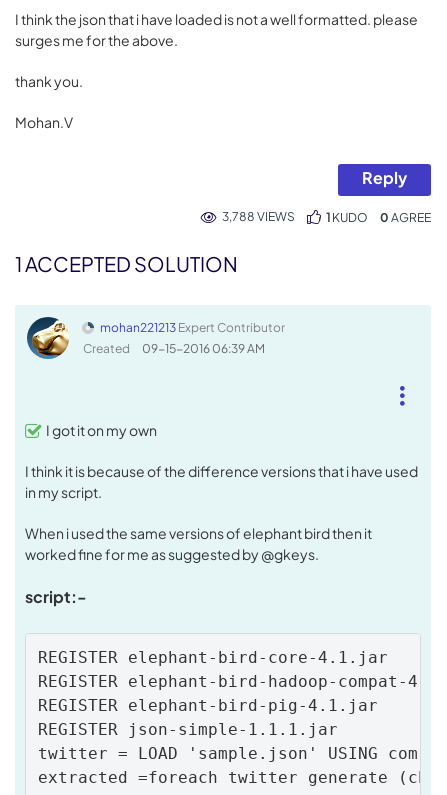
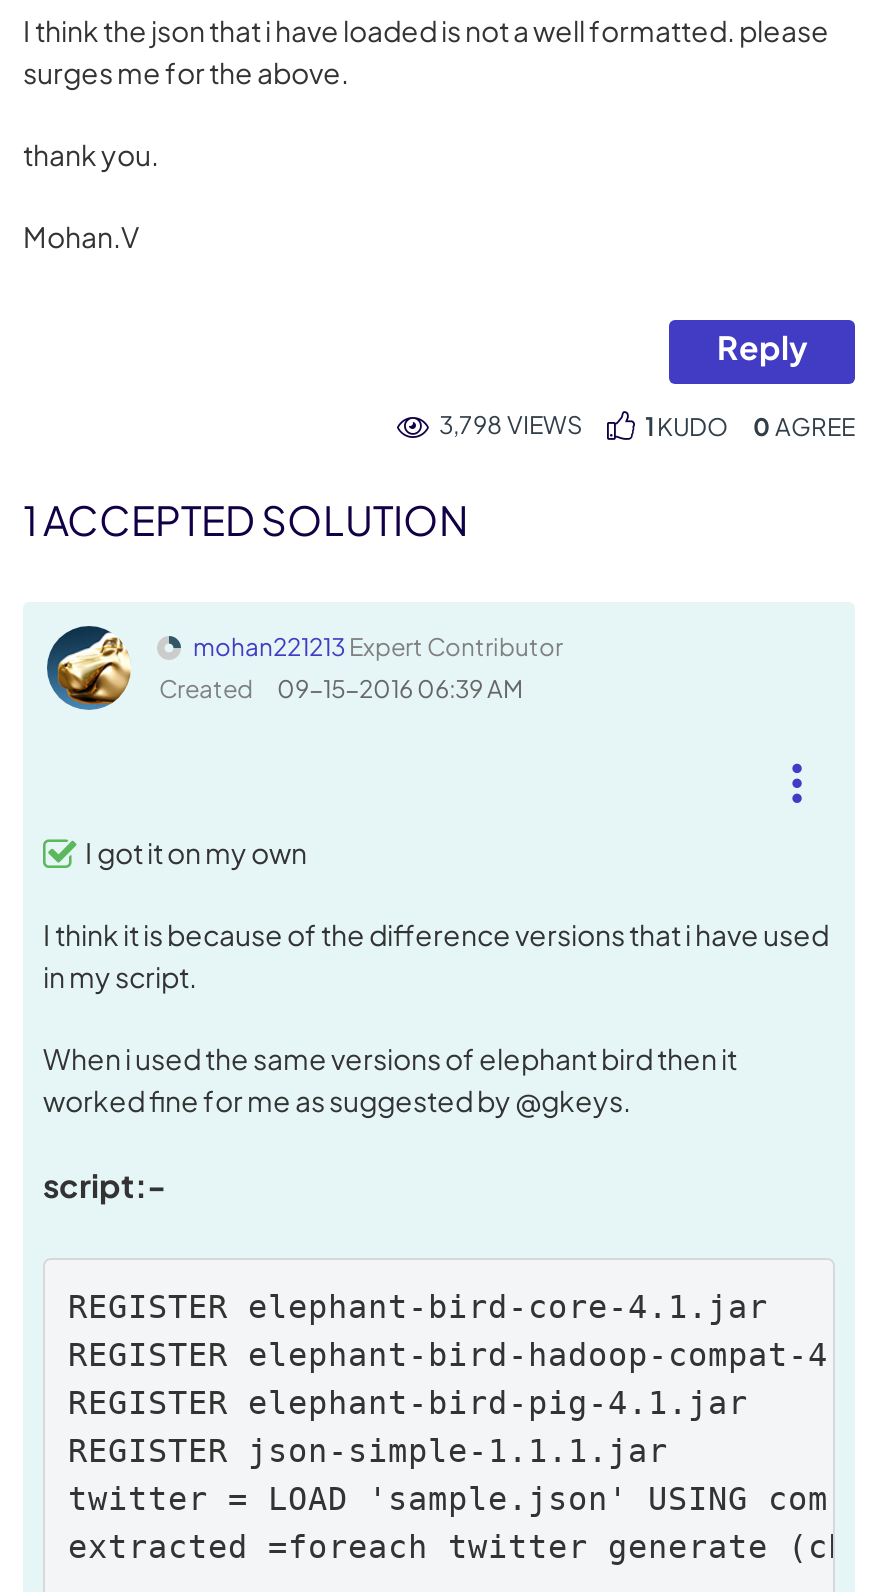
[222,209,295,224] 3,788 VIEWS -> [439,410,583,440] 3,798 VIEWS

